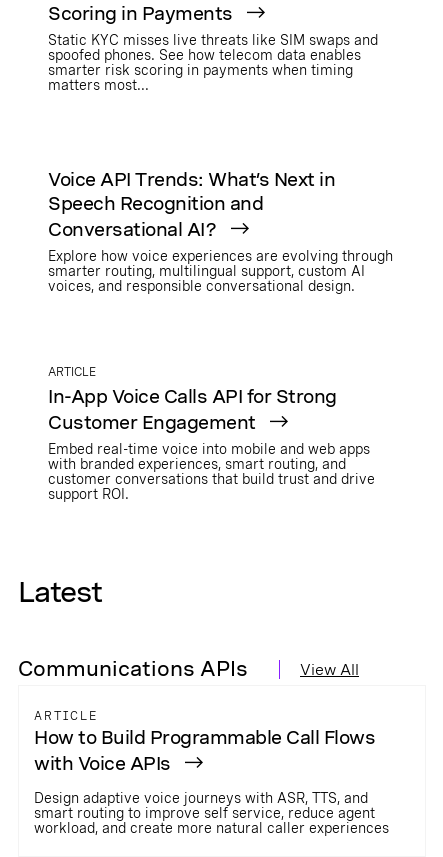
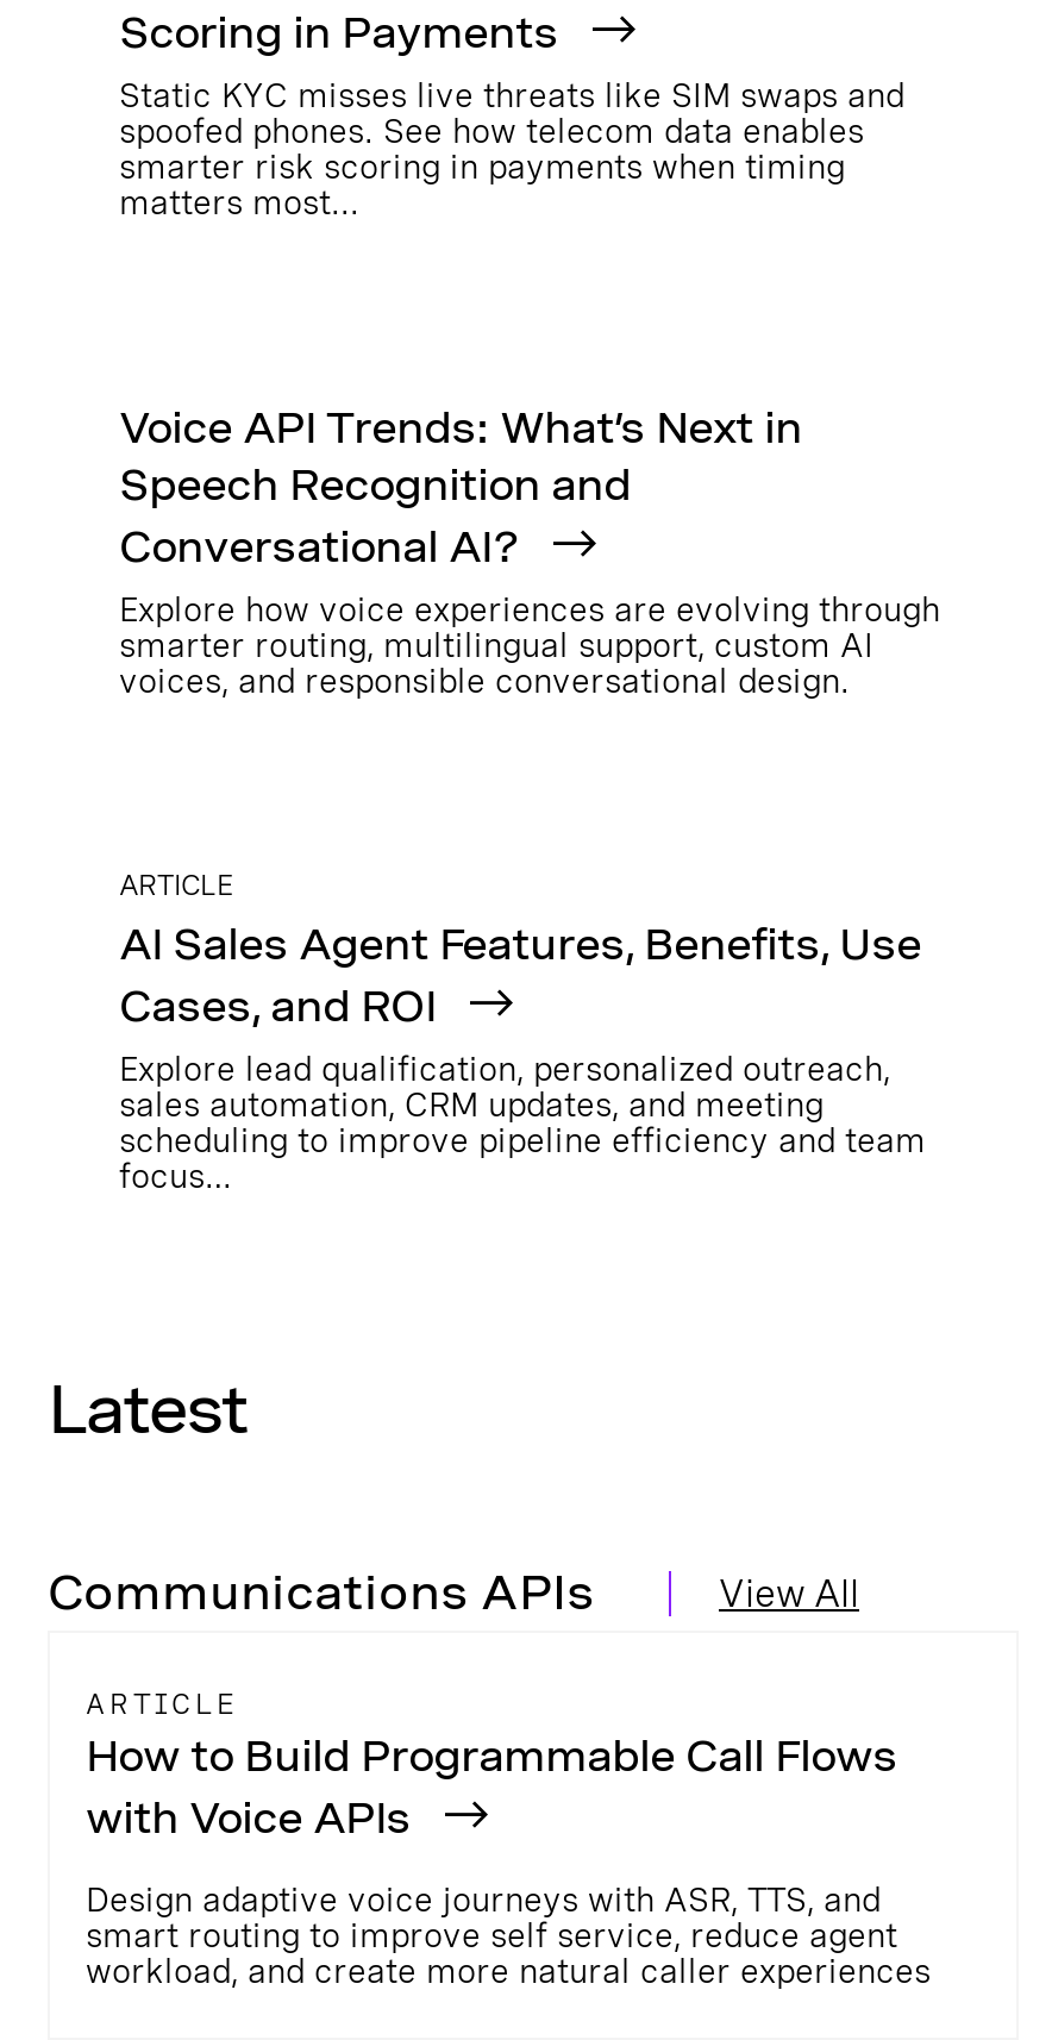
[48,386,375,502] In-App Voice Calls API for Strong | Customer Engagement | Embed real-time voice into mobile and web apps | with branded experiences, smart routing, and | customer conversations that build trust and drive | support ROI. -> [119,919,926,1195] AI Sales Agent Features, Benefits, Use | Cases, and ROI | Explore lead qualification, personalized outreach, | sales automation, CRM updates, and meeting | scheduling to improve pipeline efficiency and team | focus…

